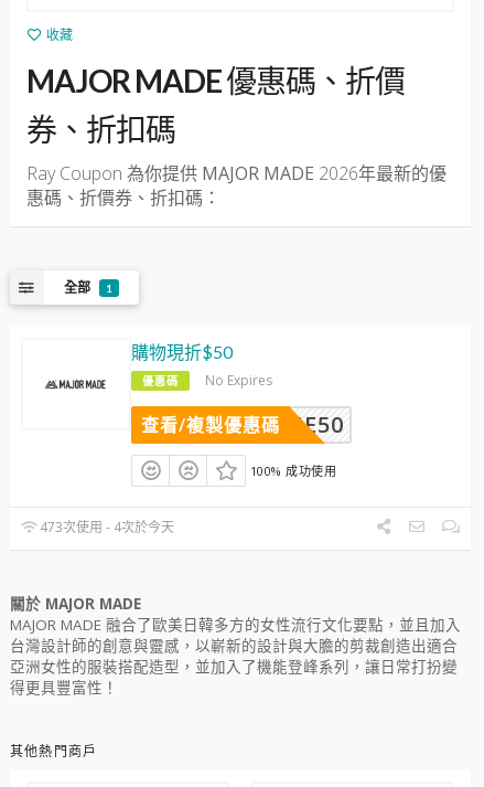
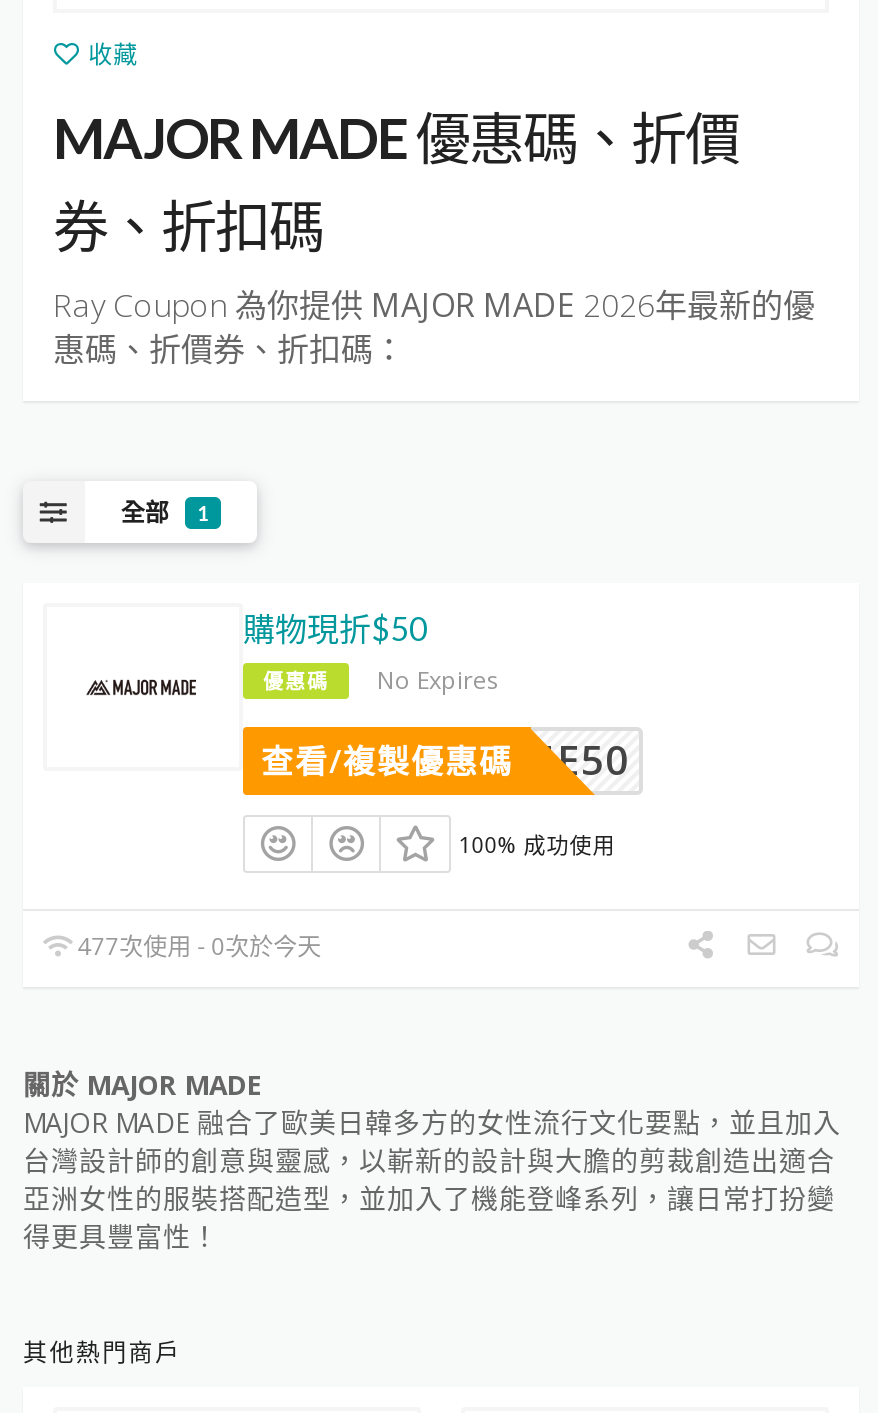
[37,517,174,536] 473次使用 - 4次於今天 -> [71,928,321,962] 477次使用 - 0次於今天

